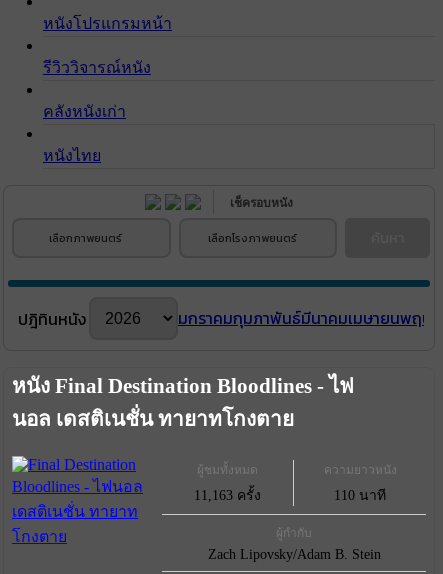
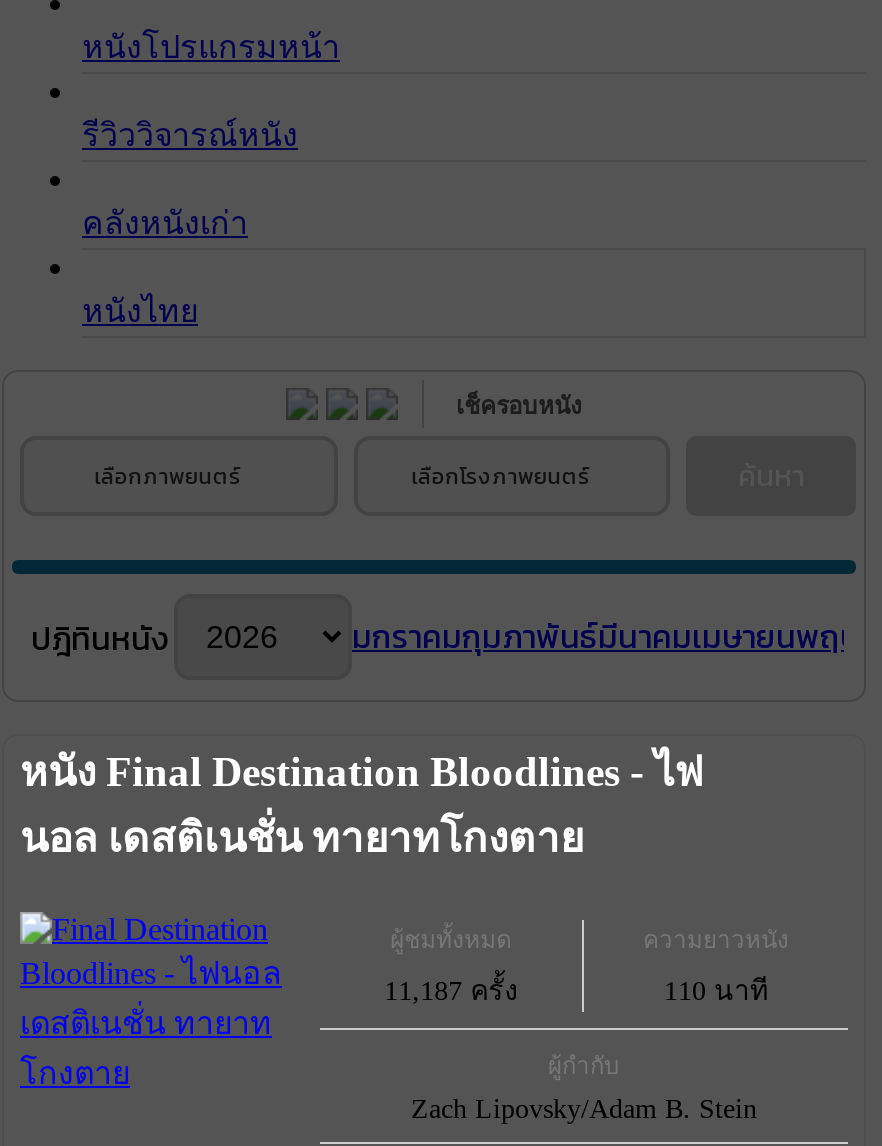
[194,488,261,503] 11,163 ครั้ง -> [384,977,518,1007] 11,187 ครั้ง

